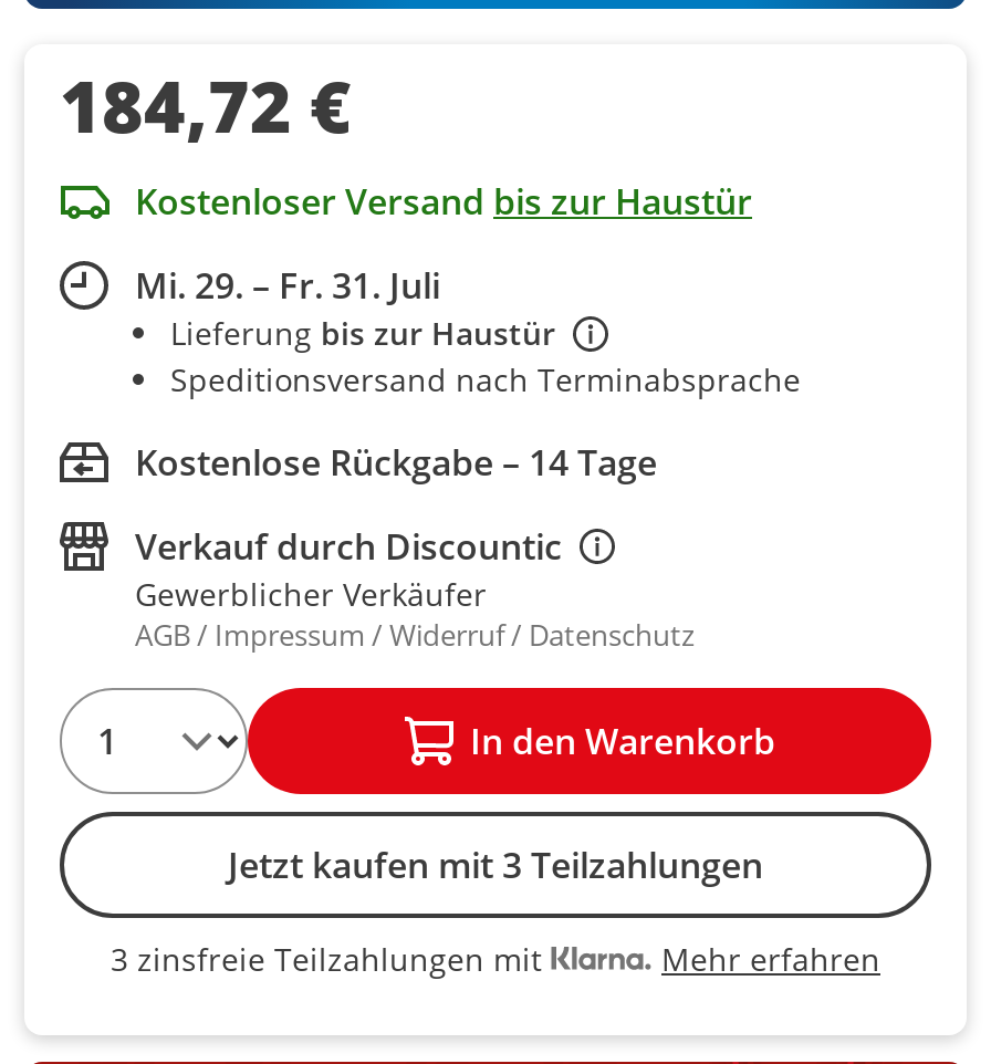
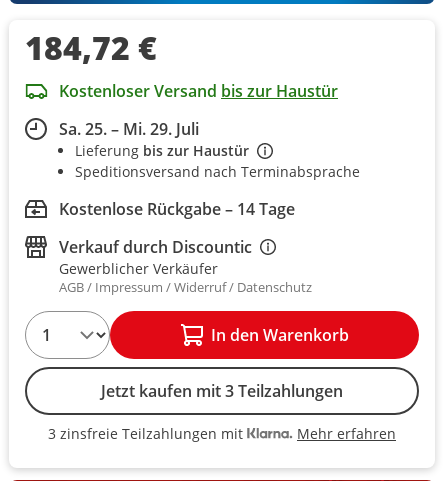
[135,261,440,310] Mi. 29. – Fr. 31. Juli -> [59,118,199,140] Sa. 25. – Mi. 29. Juli

